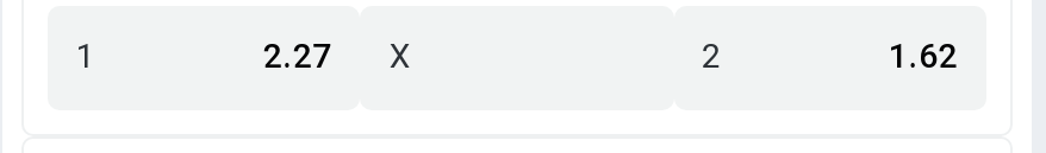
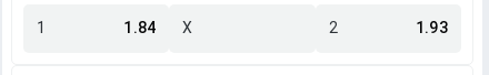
[263,37,411,75] 2.27 X -> [124,19,193,36] 1.84 X
[889,37,958,75] 1.62 -> [416,19,448,36] 1.93

